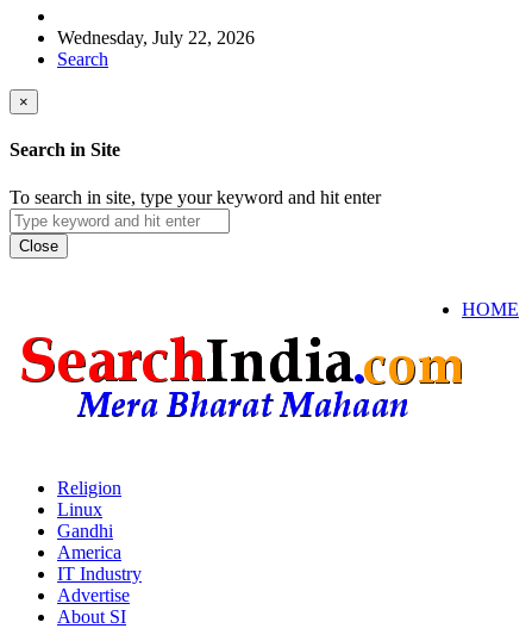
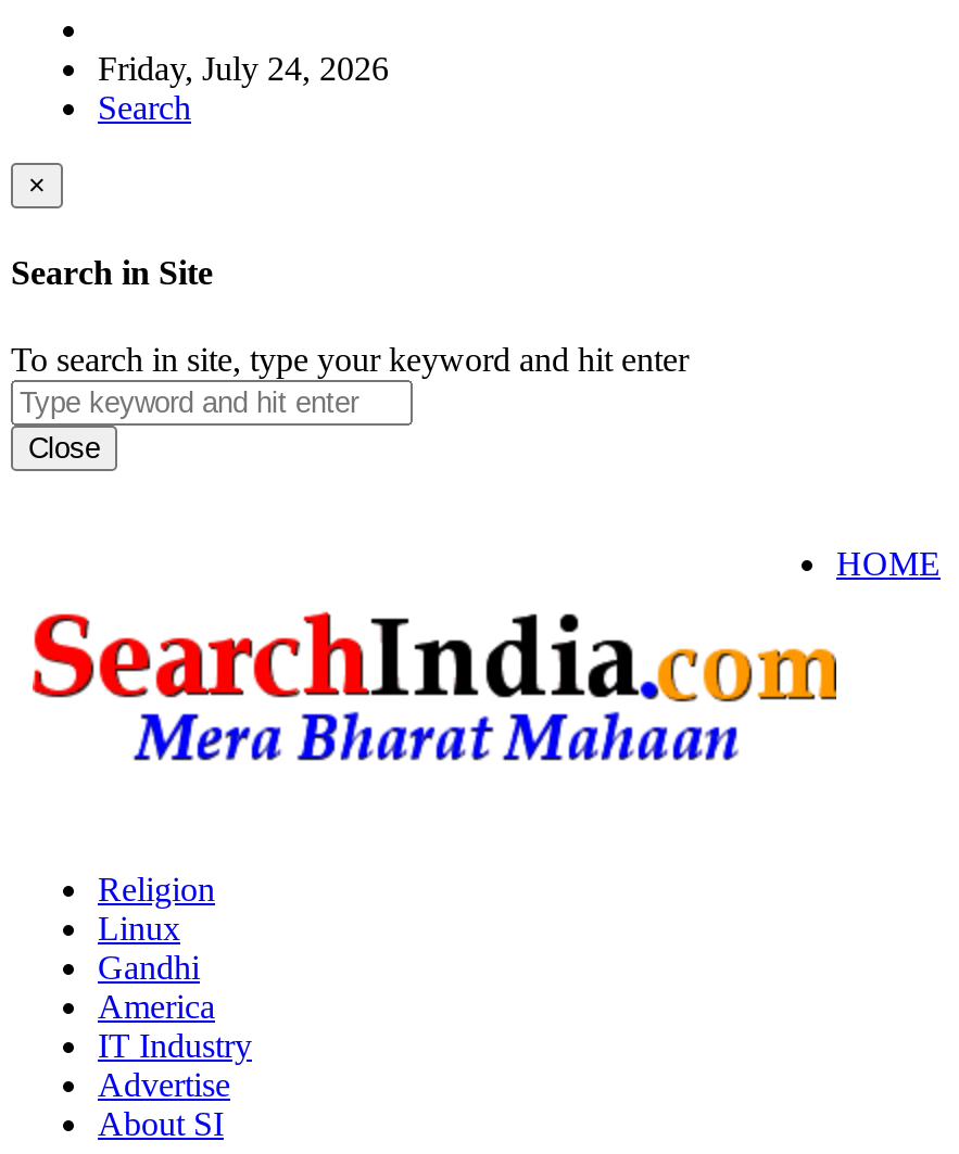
[57,27,255,48] Wednesday, July 22, 2026 -> [98,50,389,87] Friday, July 24, 2026

